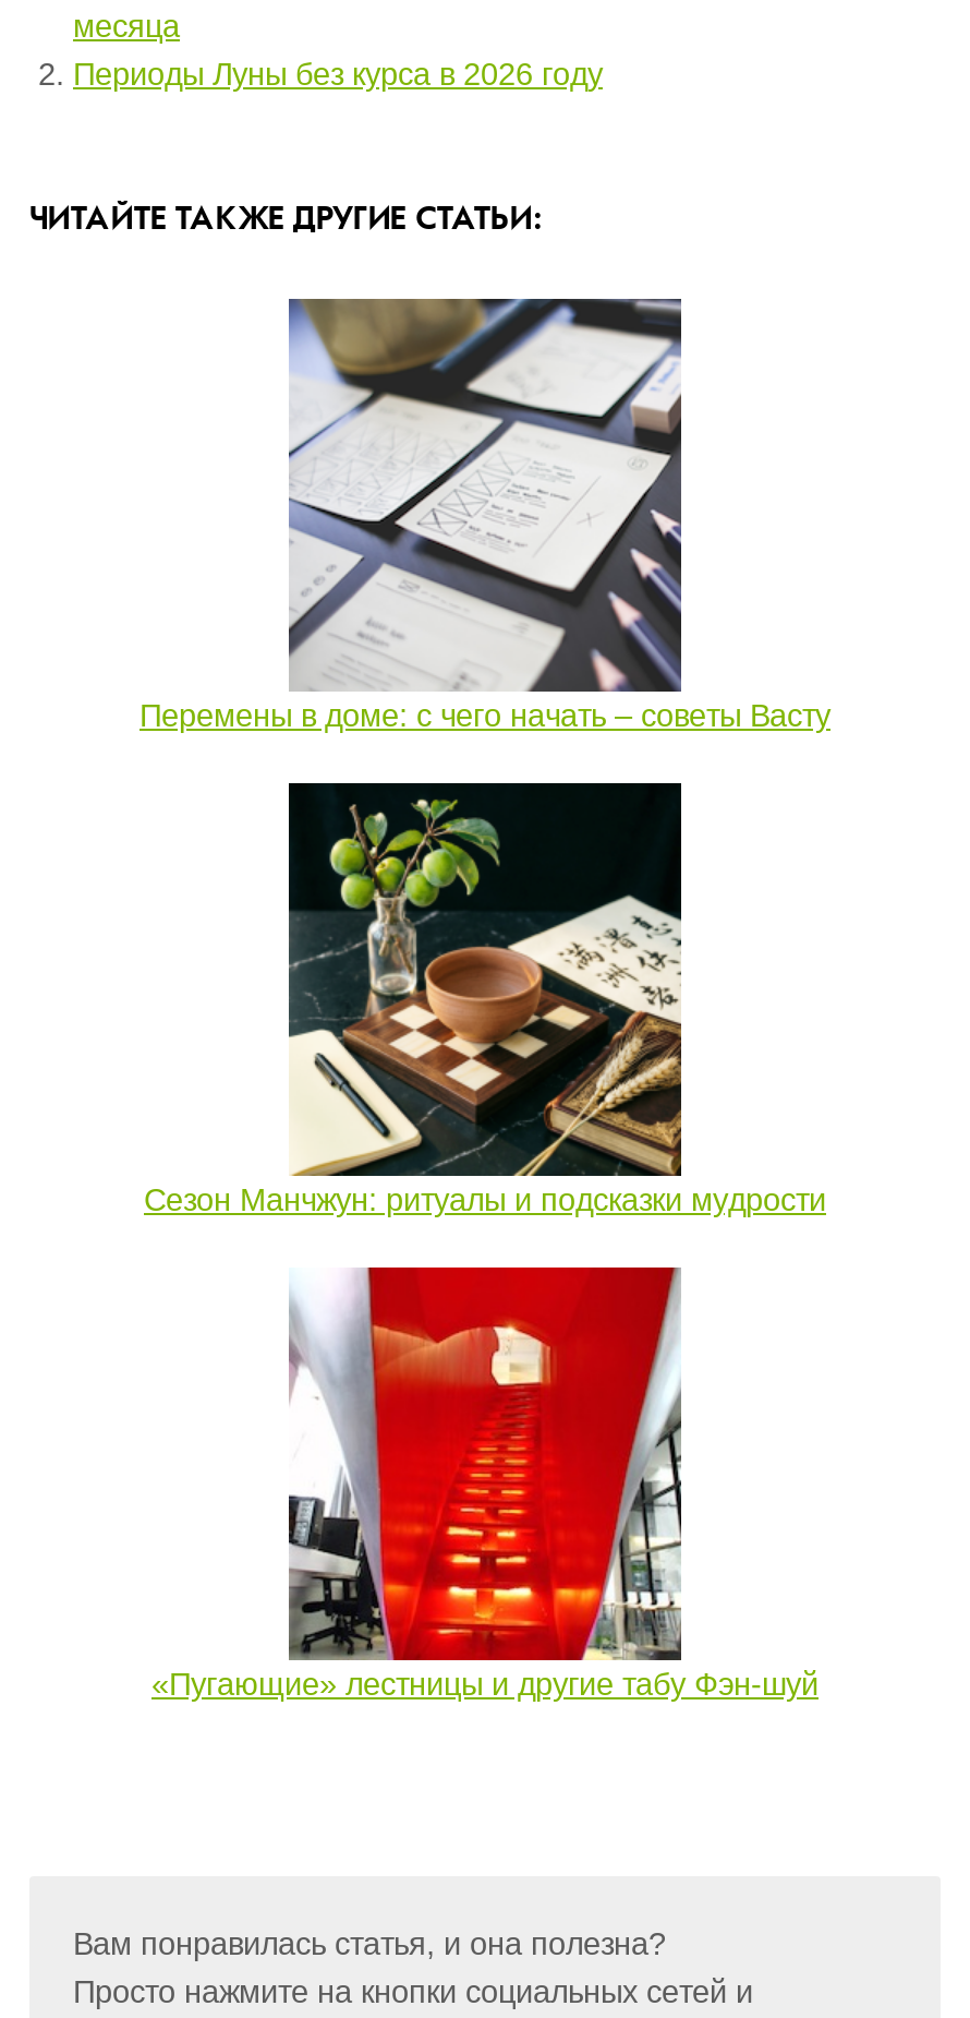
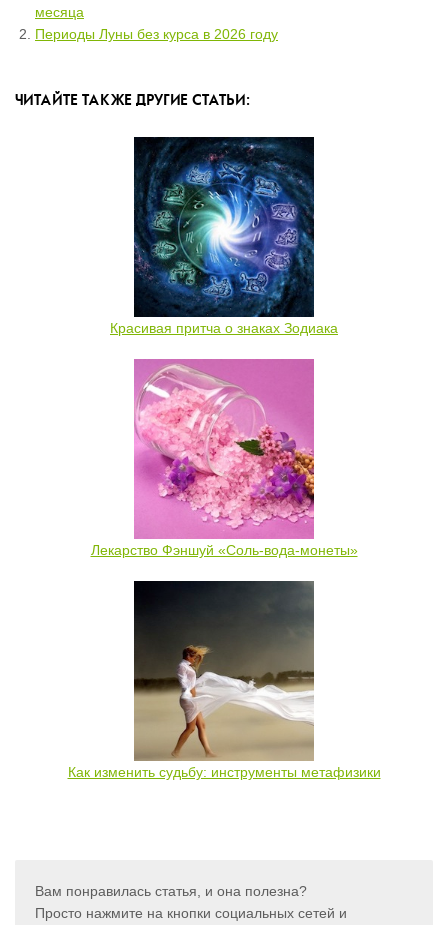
[140,297,830,733] [image] | Перемены в доме: с чего начать – советы Васту -> [110,136,338,336] [image] | Красивая притча о знаках Зодиака
[144,781,826,1217] [image] | Сезон Манчжун: ритуалы и подсказки мудрости -> [90,358,357,558] [image] | Лекарство Фэншуй «Соль-вода-монеты»
[151,1265,819,1701] [image] | «Пугающие» лестницы и другие табу Фэн-шуй -> [67,580,380,780] [image] | Как изменить судьбу: инструменты метафизики

